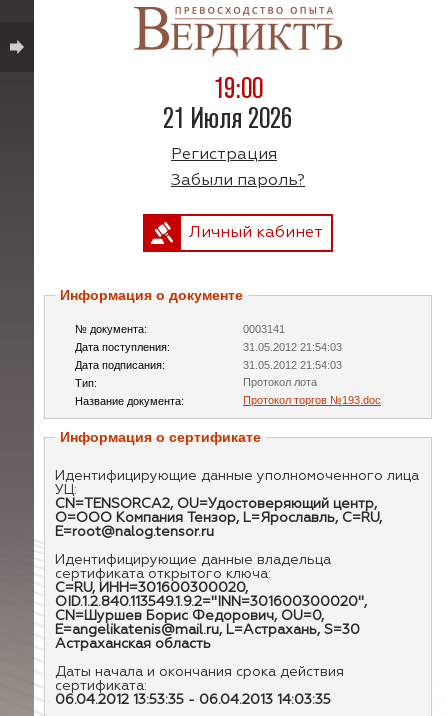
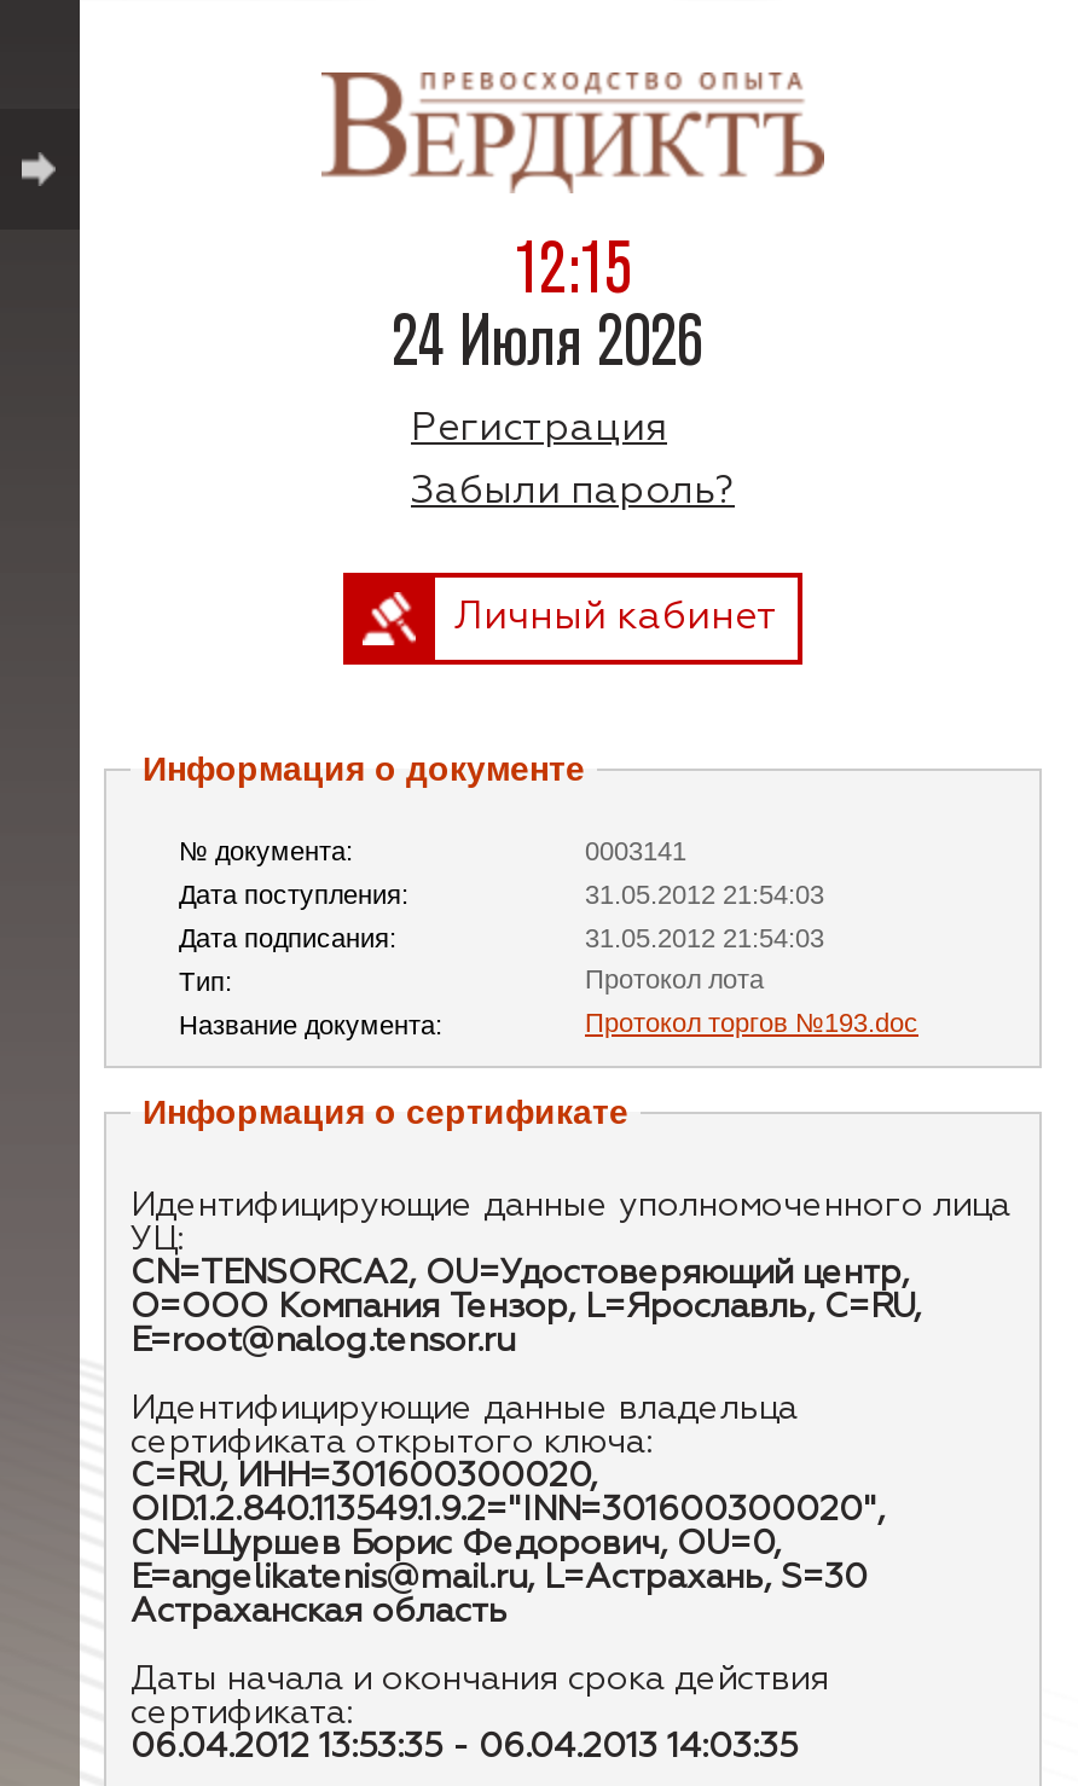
[213,68,262,106] 19:00 -> [515,220,631,312] 12:15
[163,98,292,136] 21 Июля 2026 -> [392,292,703,384] 24 Июля 2026

